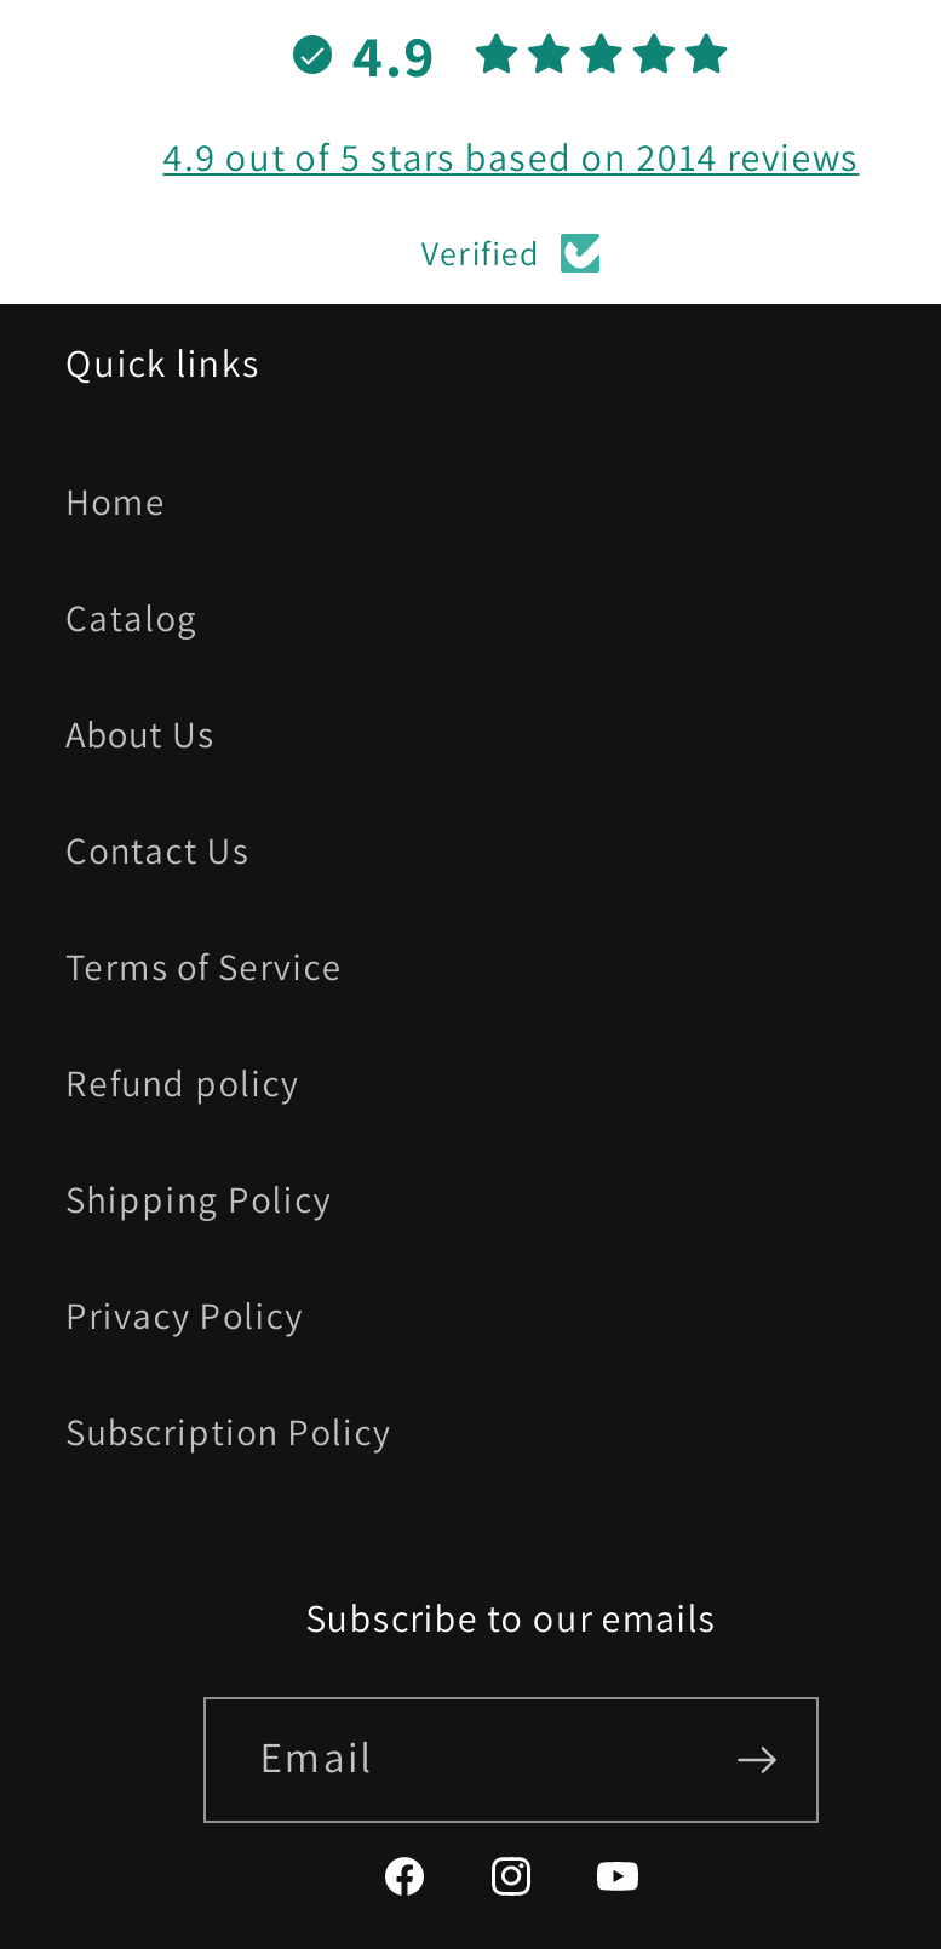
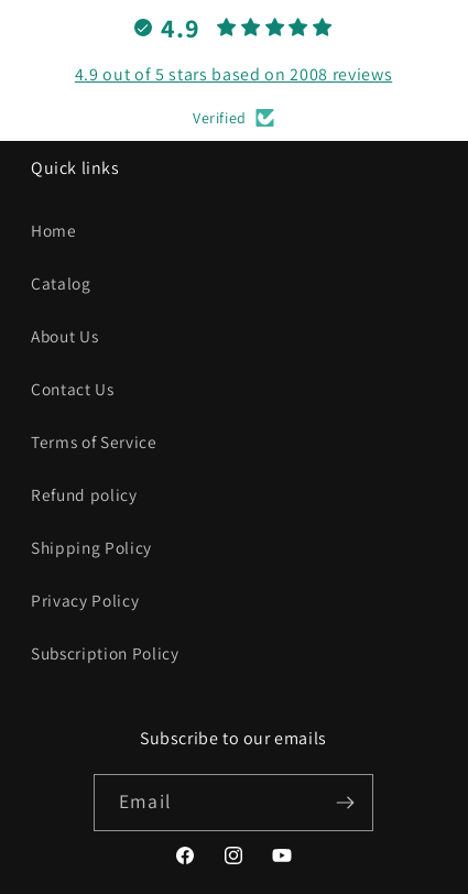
[163,132,859,183] 4.9 out of 5 stars based on 2014 reviews -> [75,63,392,86] 4.9 out of 5 stars based on 2008 reviews

